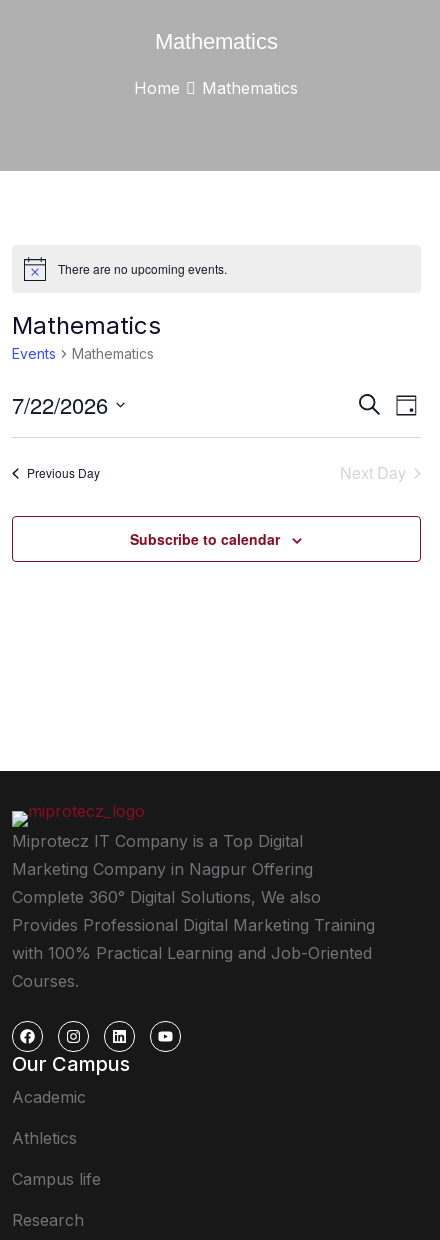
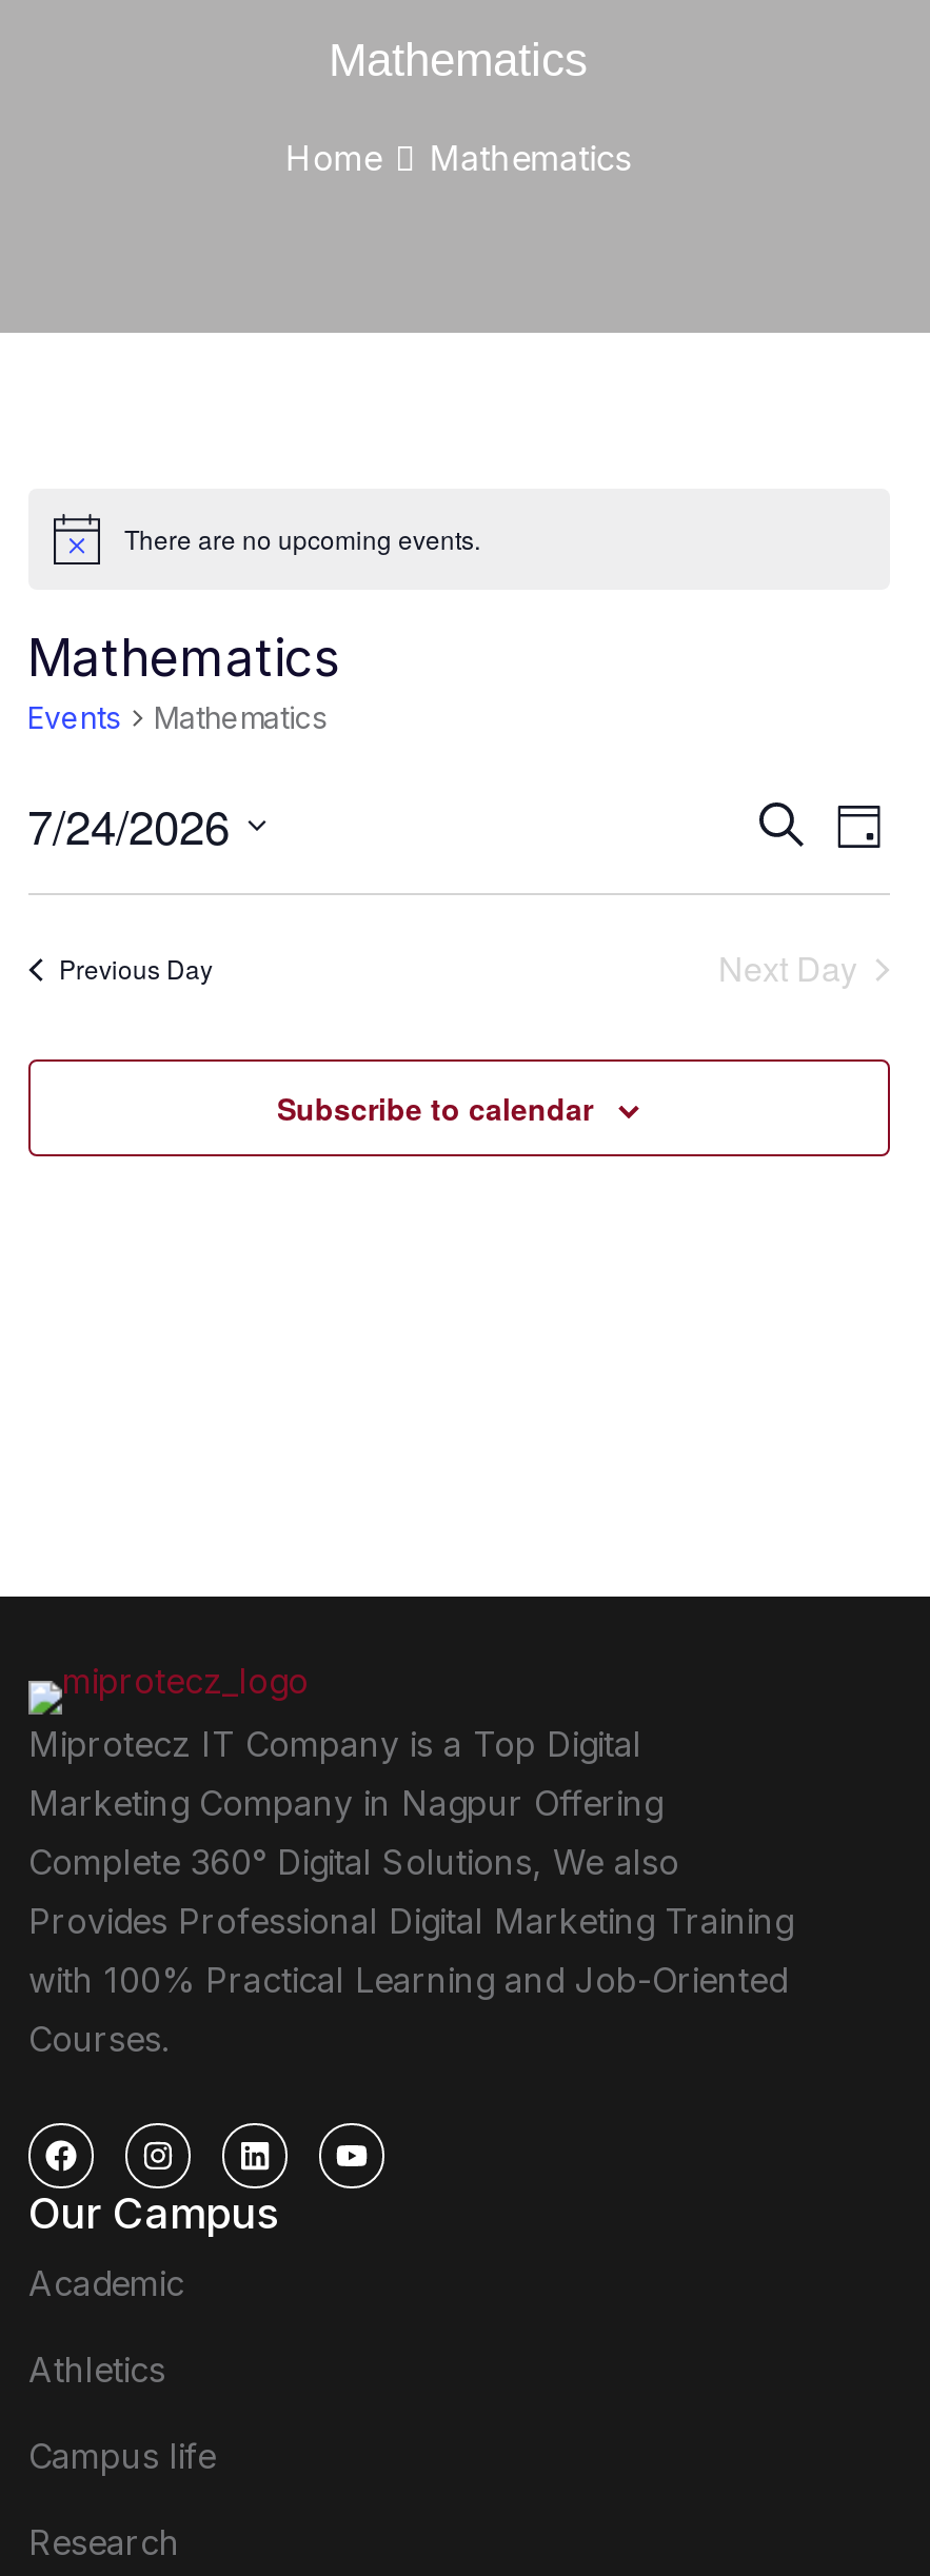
[11,389,107,420] 7/22/2026 -> [27,792,230,857] 7/24/2026

